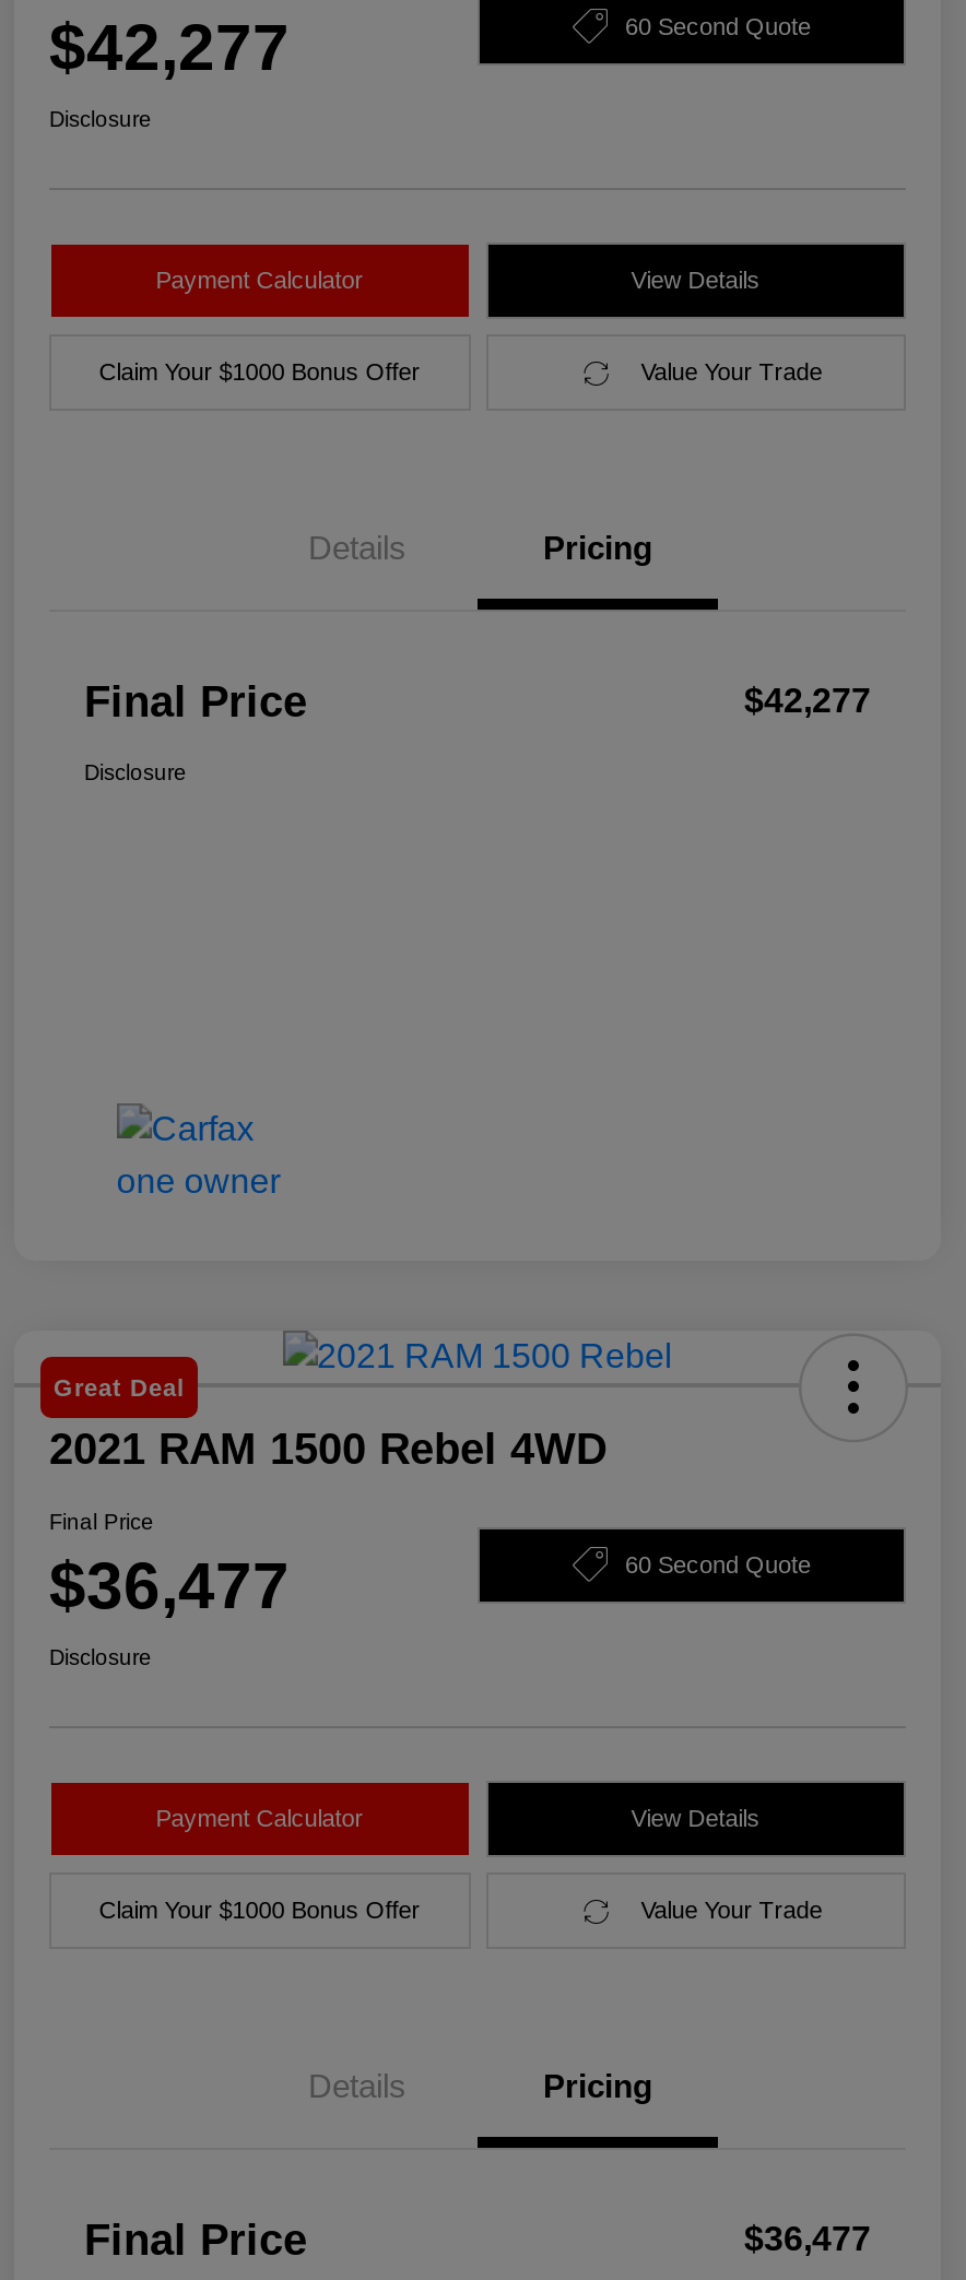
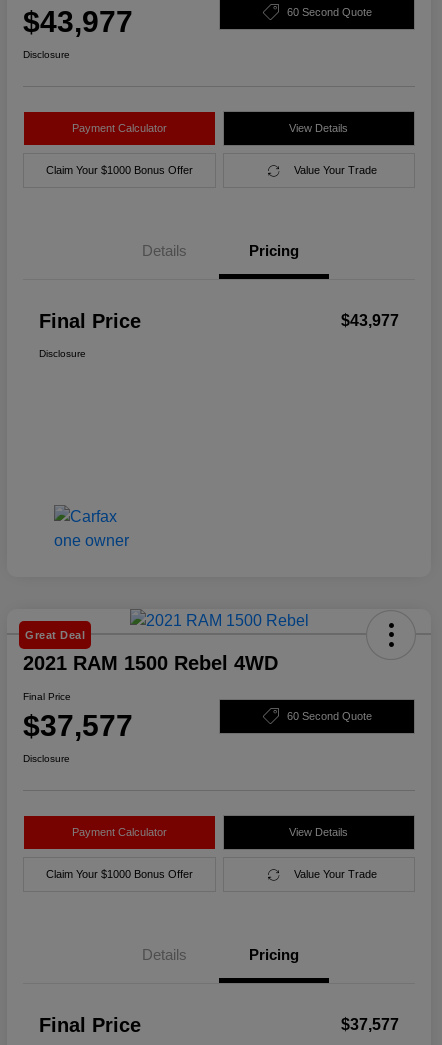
[49,11,290,83] $42,277 -> [23,5,133,38] $43,977
[744,682,871,719] $42,277 -> [341,312,399,329] $43,977
[49,1550,290,1622] $36,477 -> [23,709,133,742] $37,577
[744,2220,871,2257] $36,477 -> [341,1016,399,1033] $37,577

